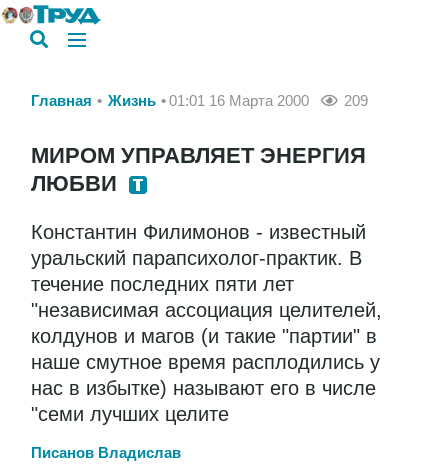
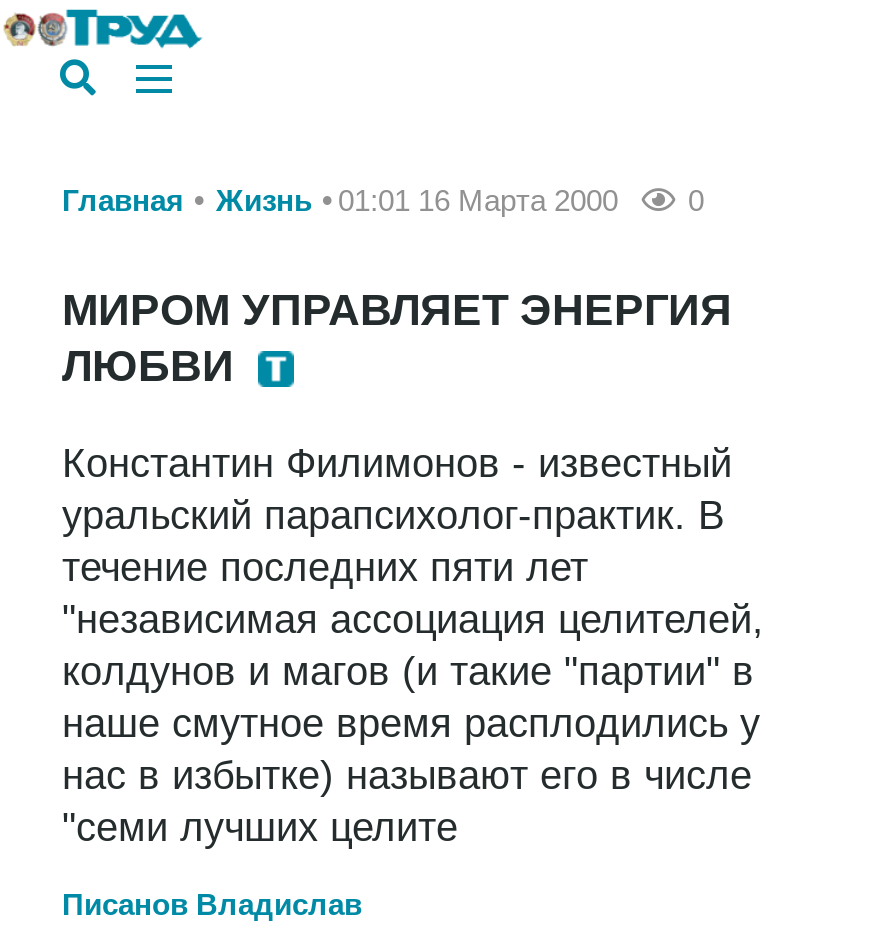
[344,92,368,109] 209 -> [688,183,704,217] 0

